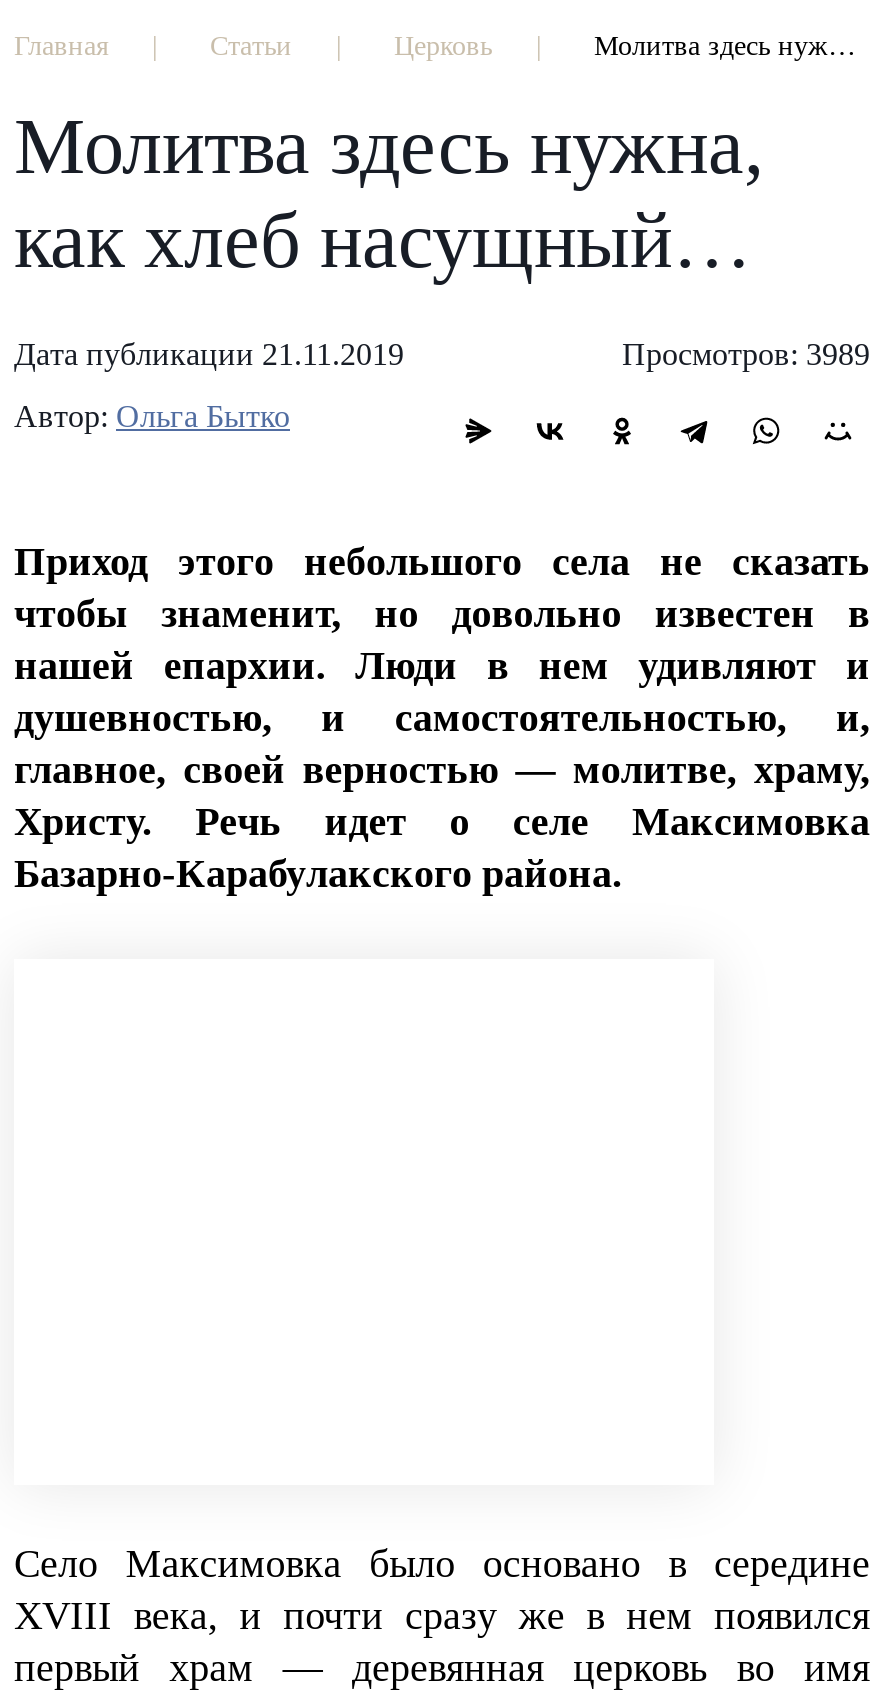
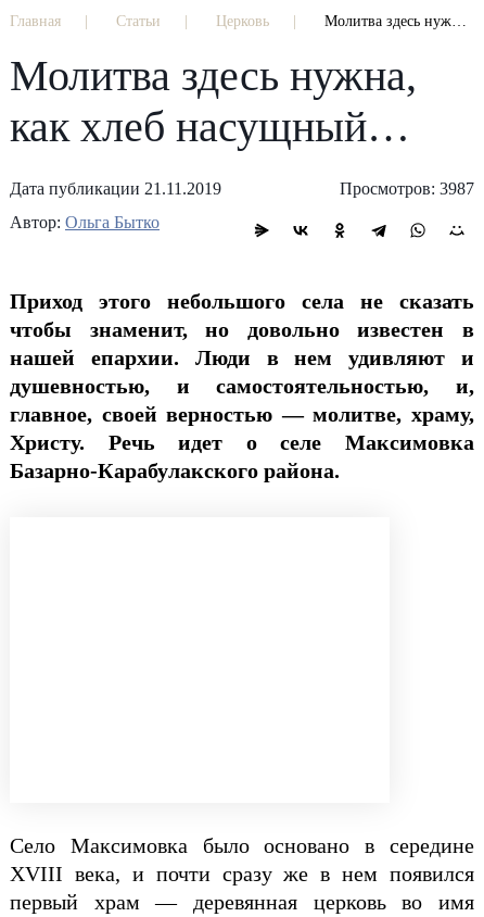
[622,337,870,371] Просмотров: 3989 -> [340,179,474,198] Просмотров: 3987

